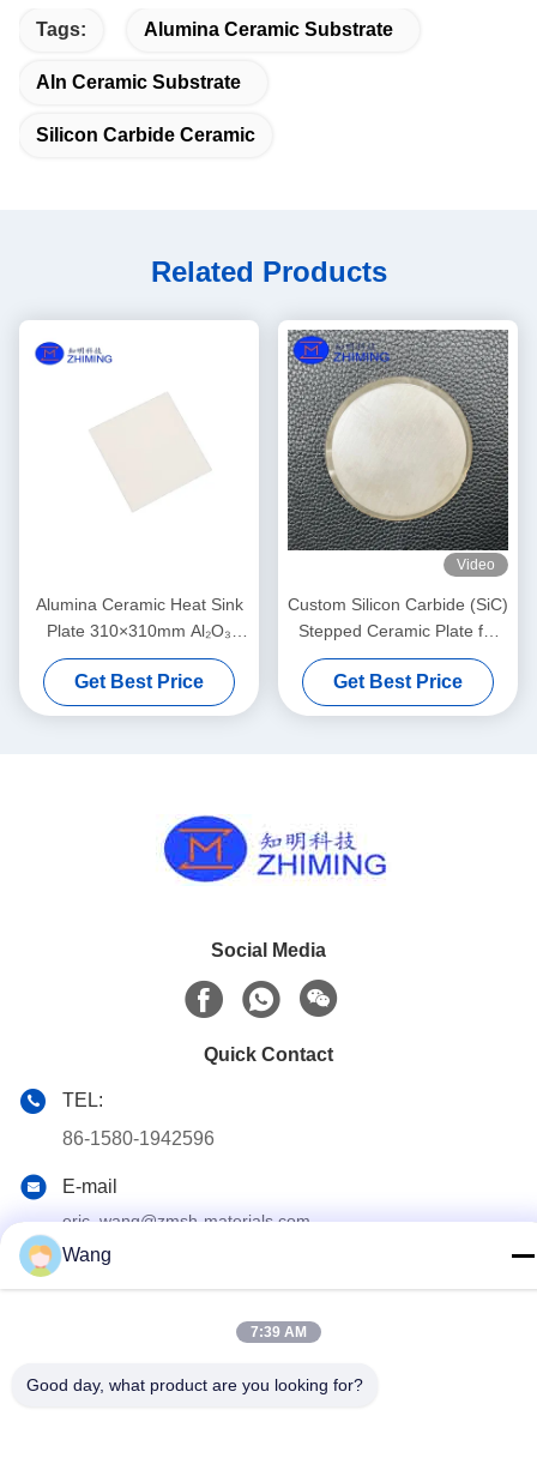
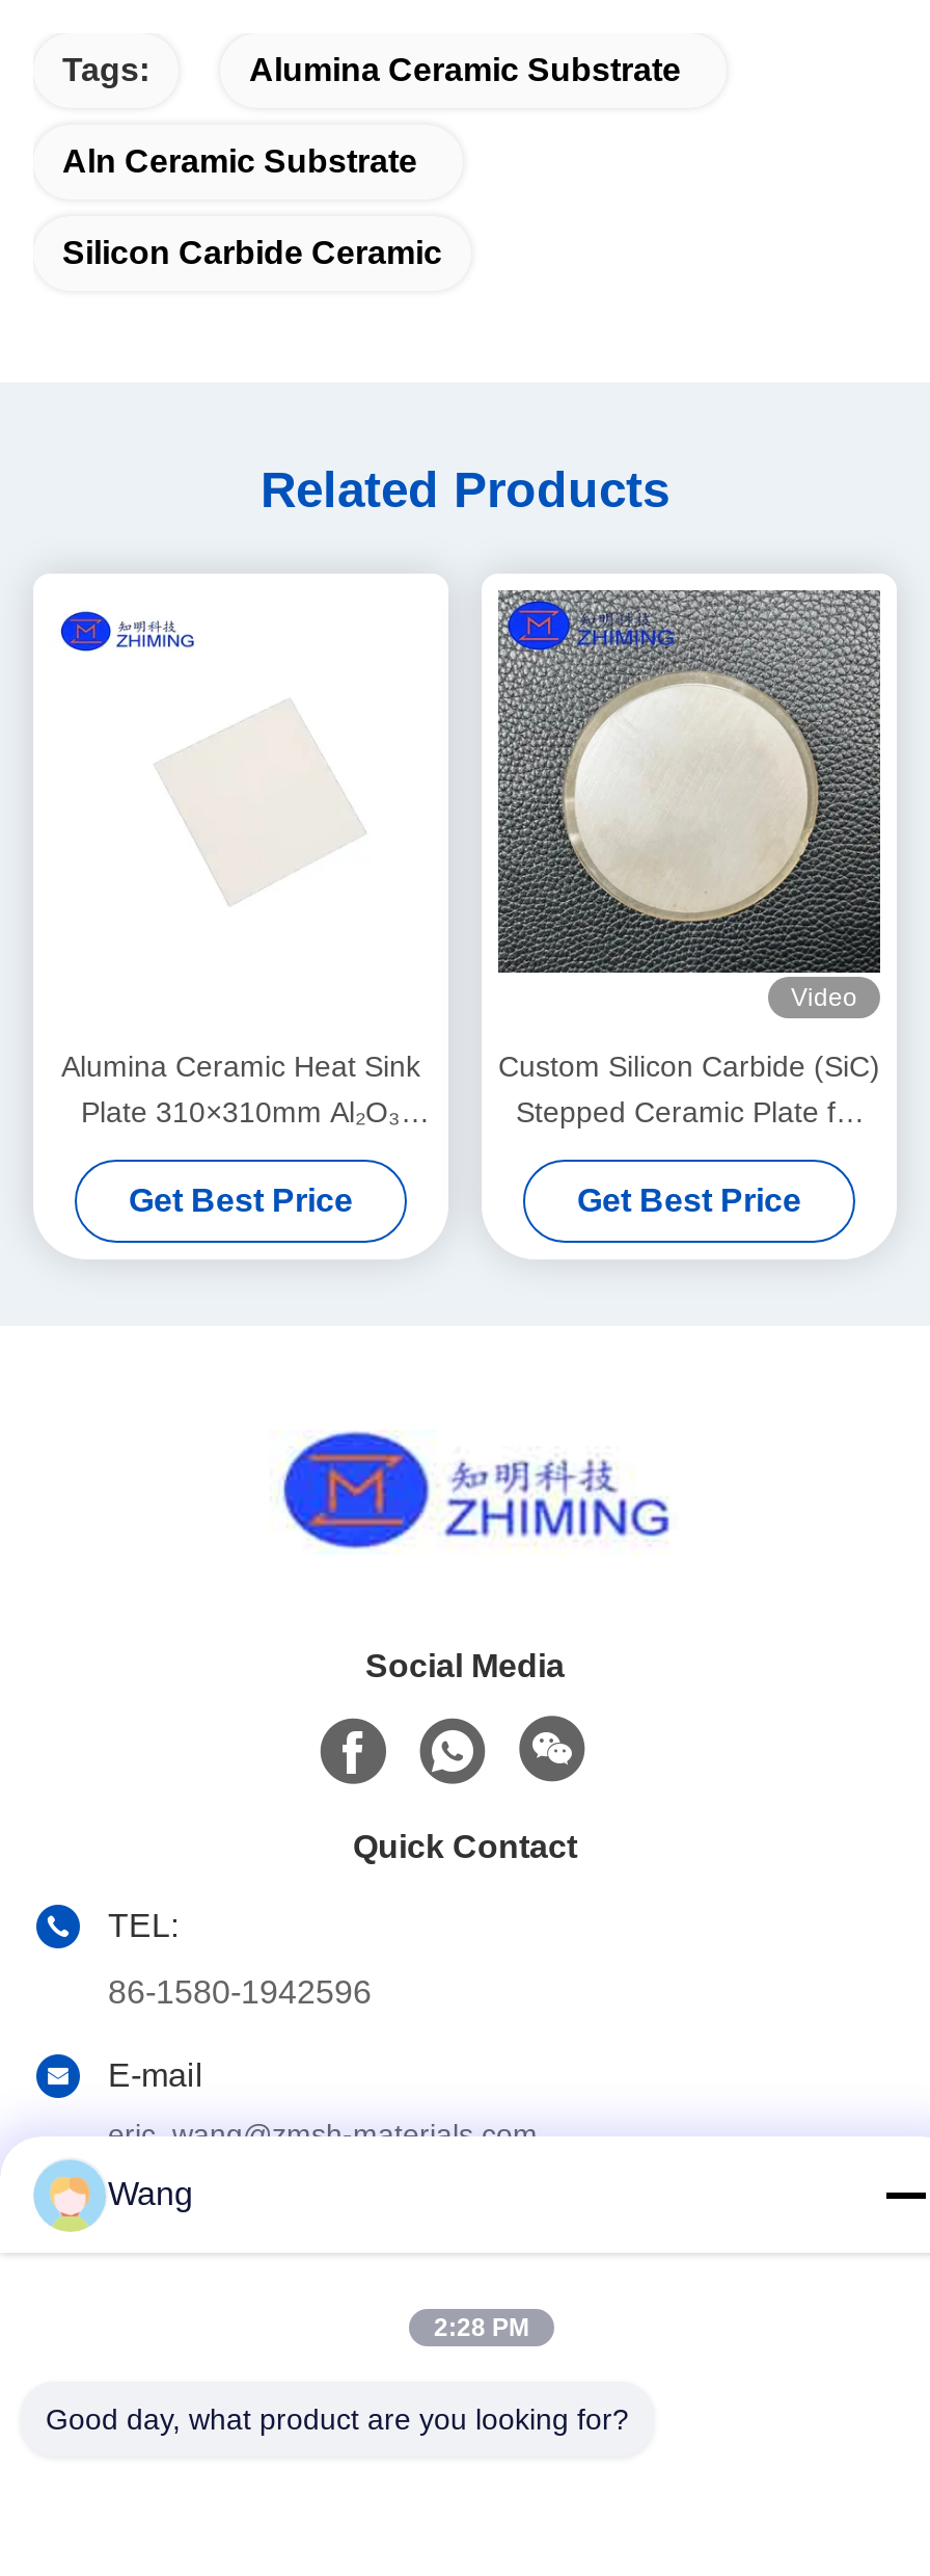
[250,1324,306,1341] 7:39 AM -> [434,2313,529,2342] 2:28 PM

